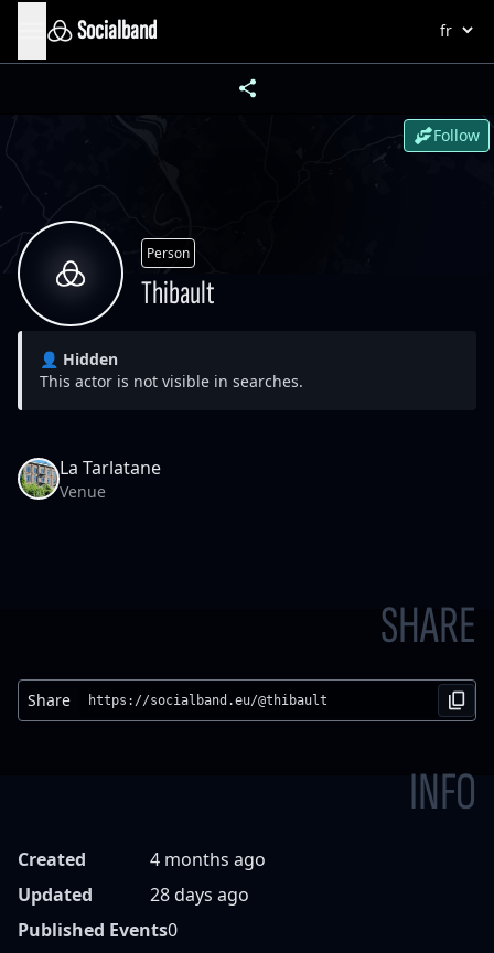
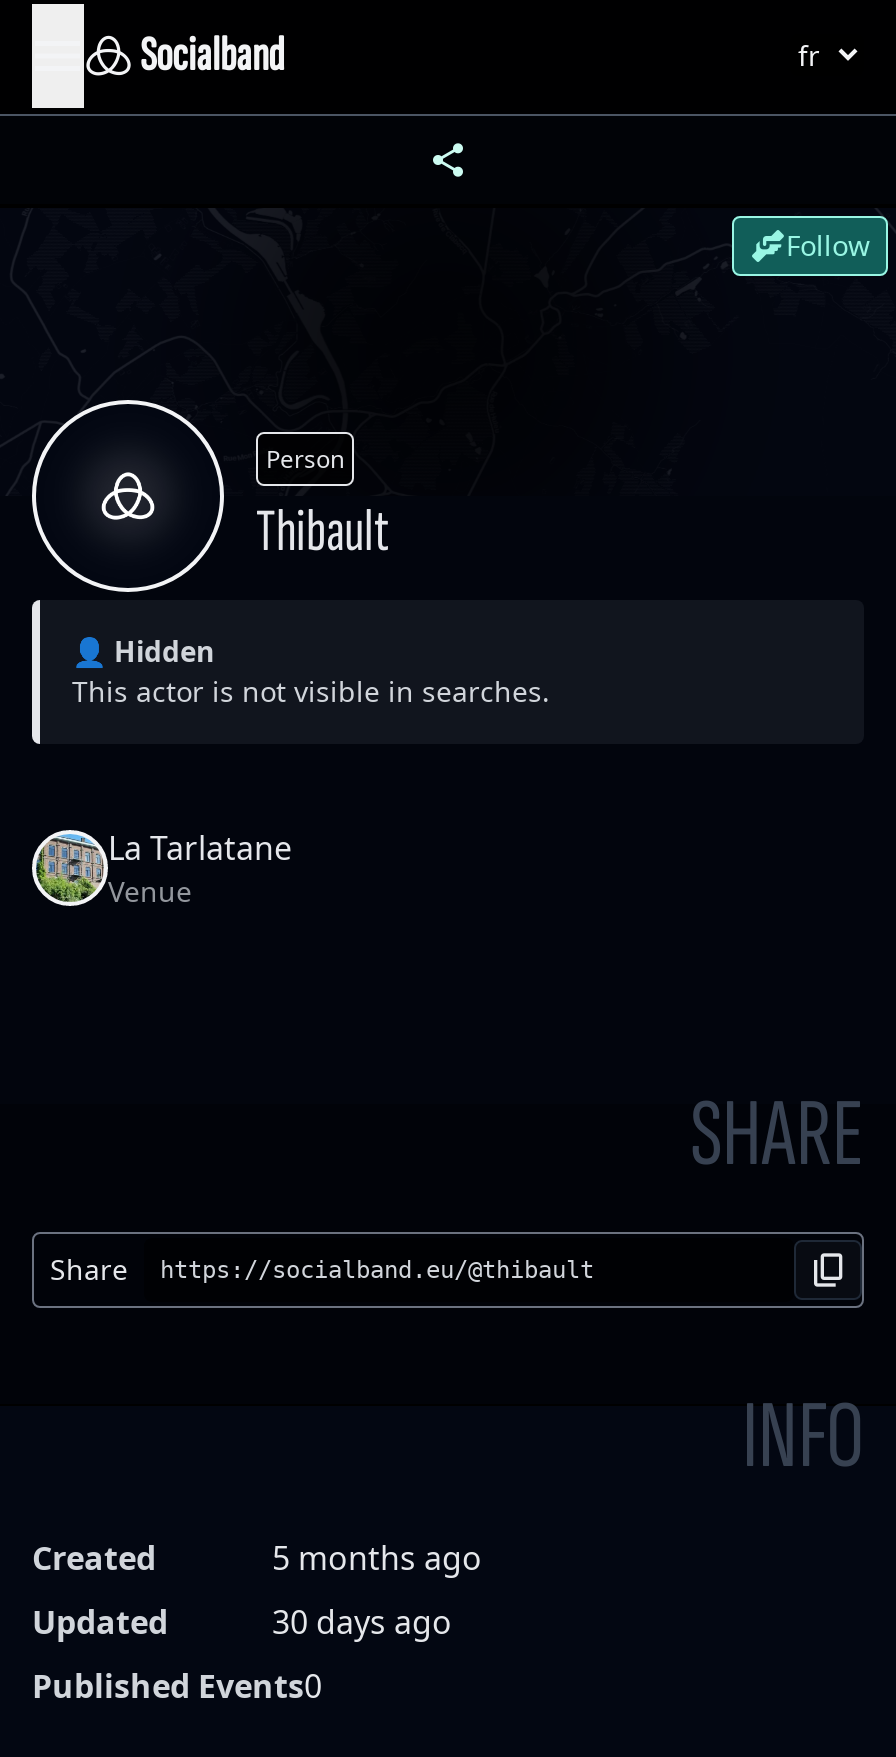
[150,847,266,871] 4 months ago -> [272,1536,482,1580] 5 months ago
[150,882,249,907] 28 days ago -> [272,1600,452,1644] 30 days ago

